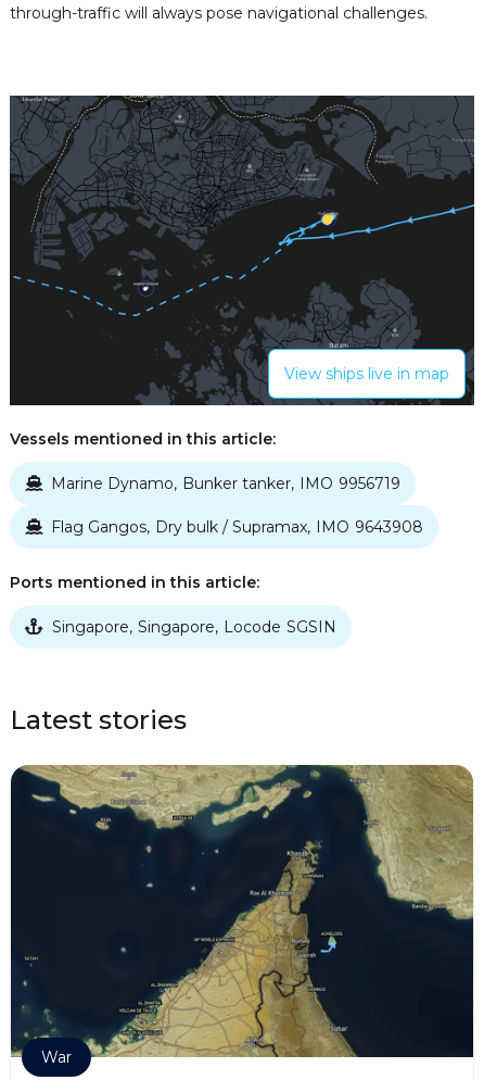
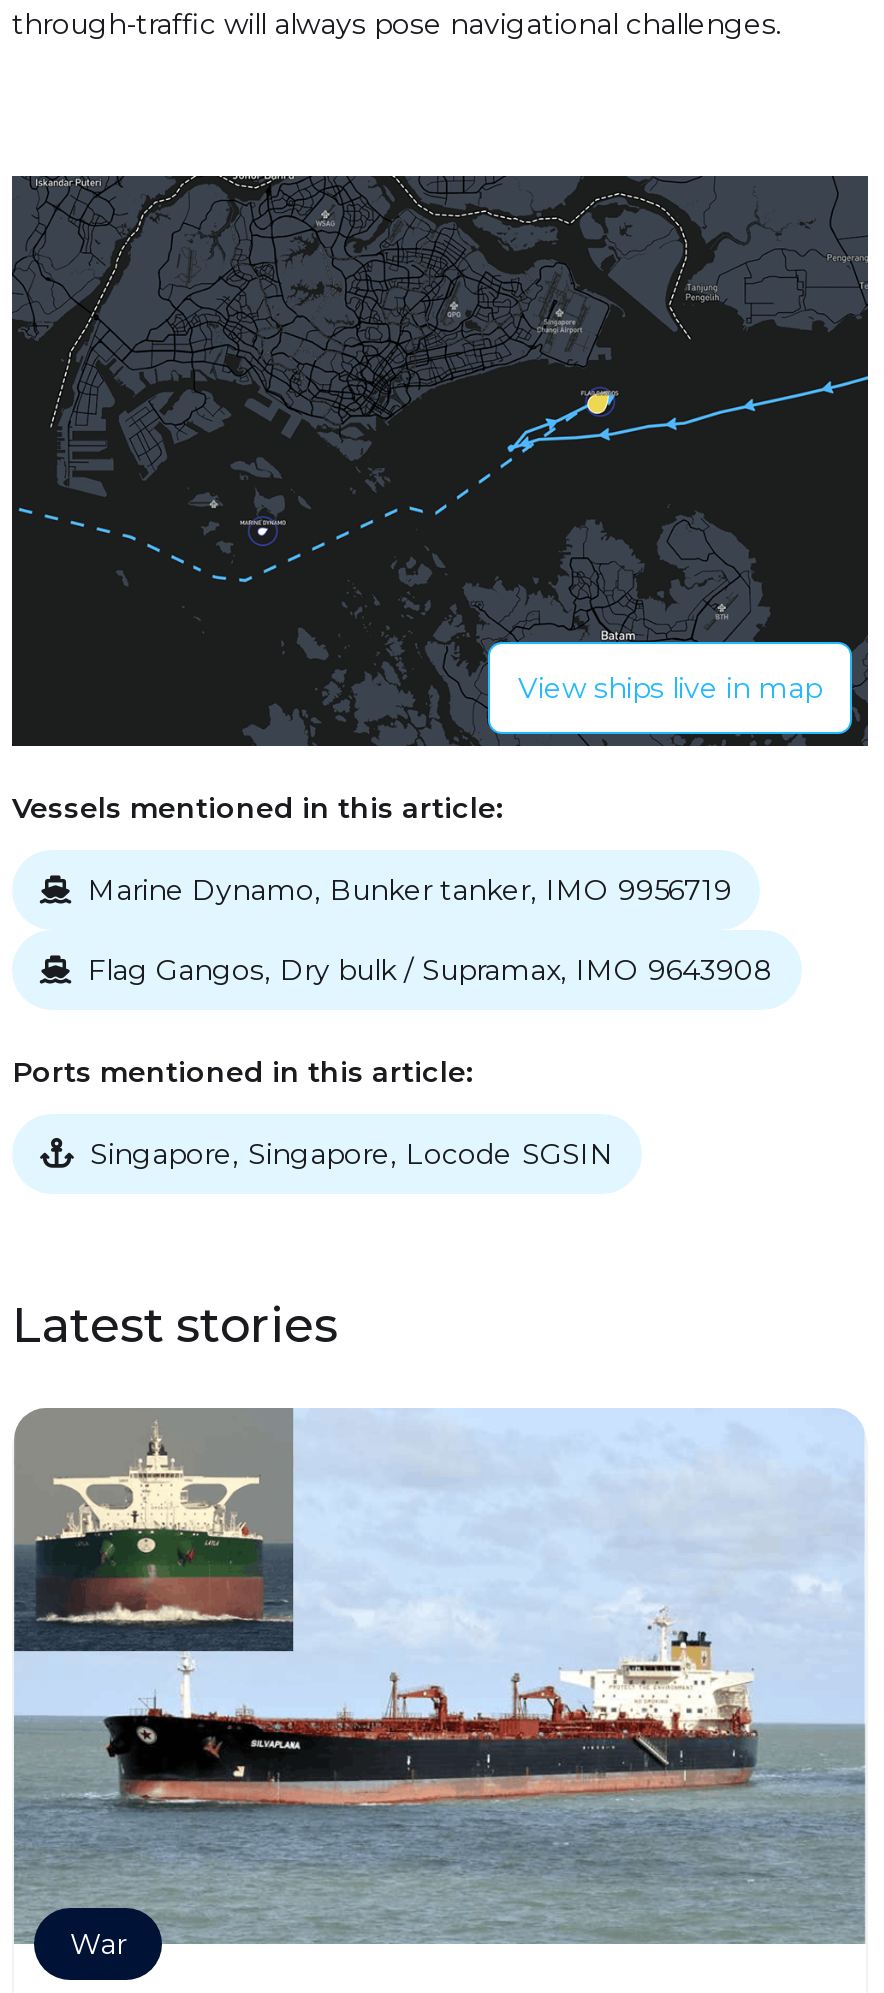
[10,764,474,1058] [image] -> [12,1408,866,1946] [image]

